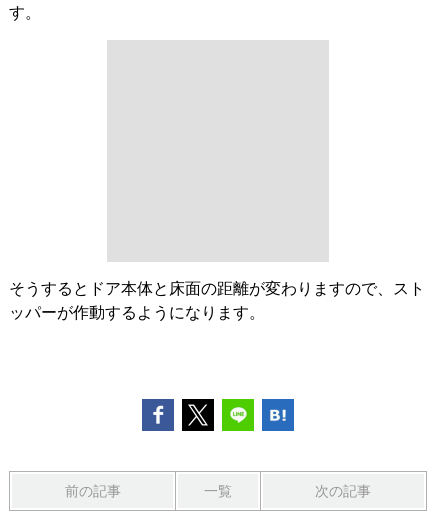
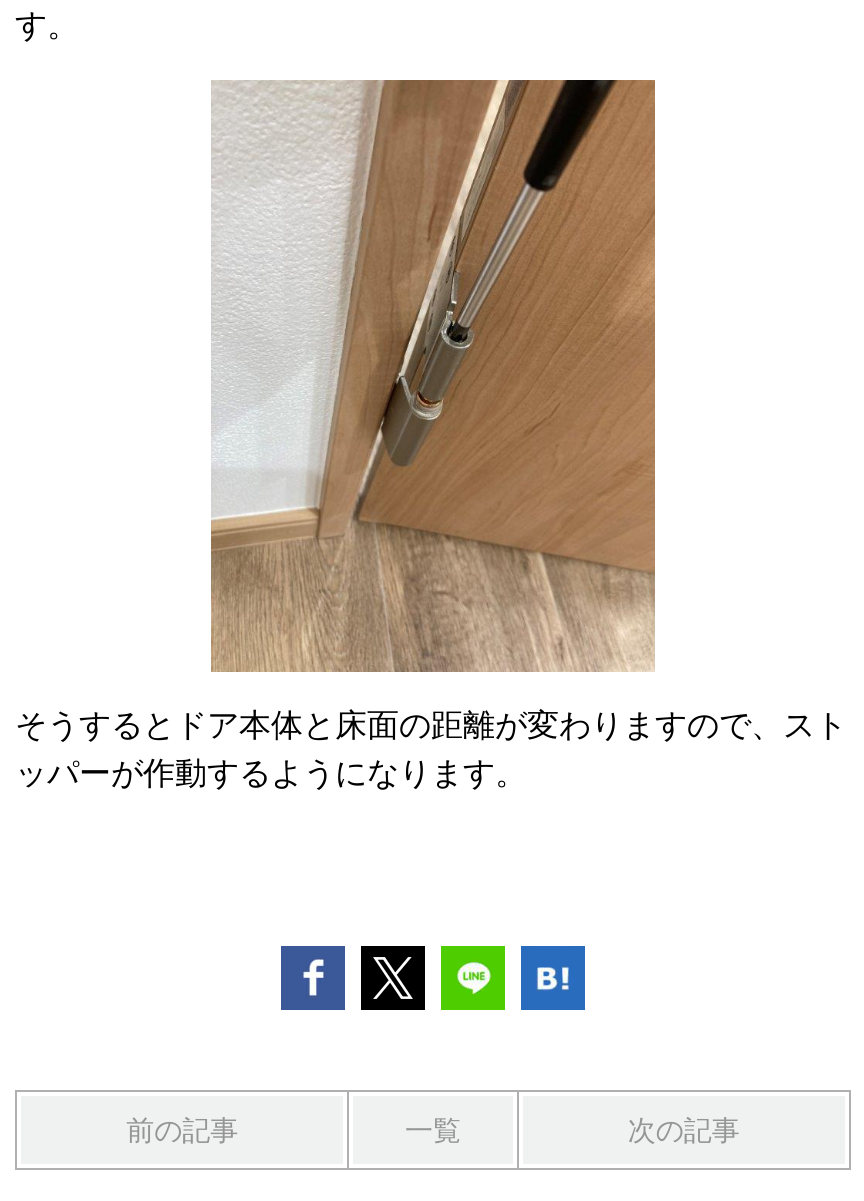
none -> [209,78,657,672] [image]

